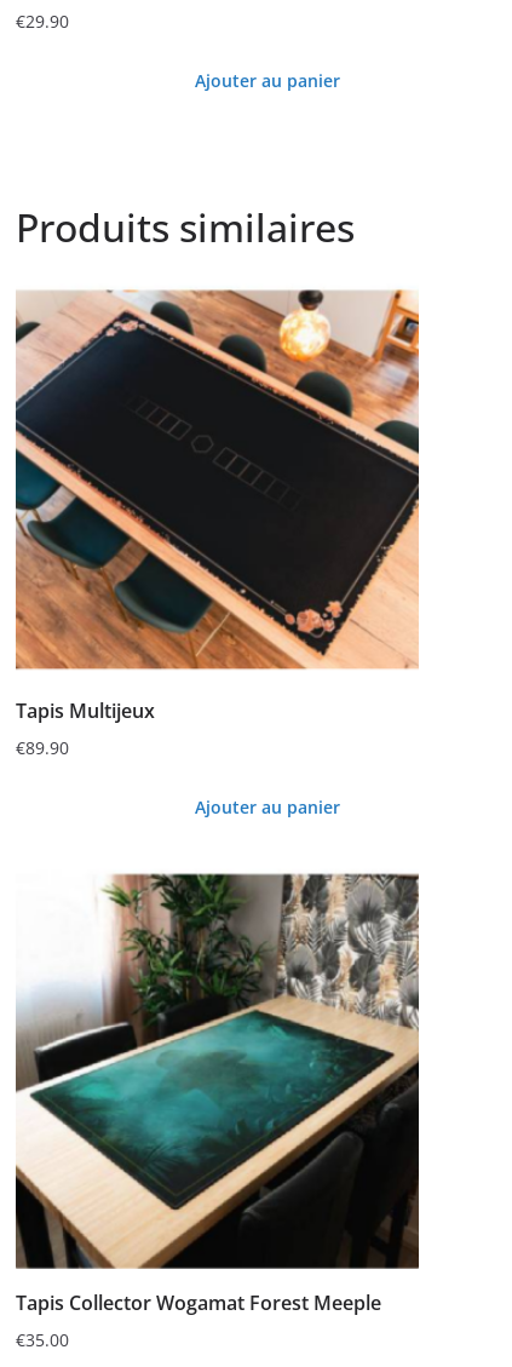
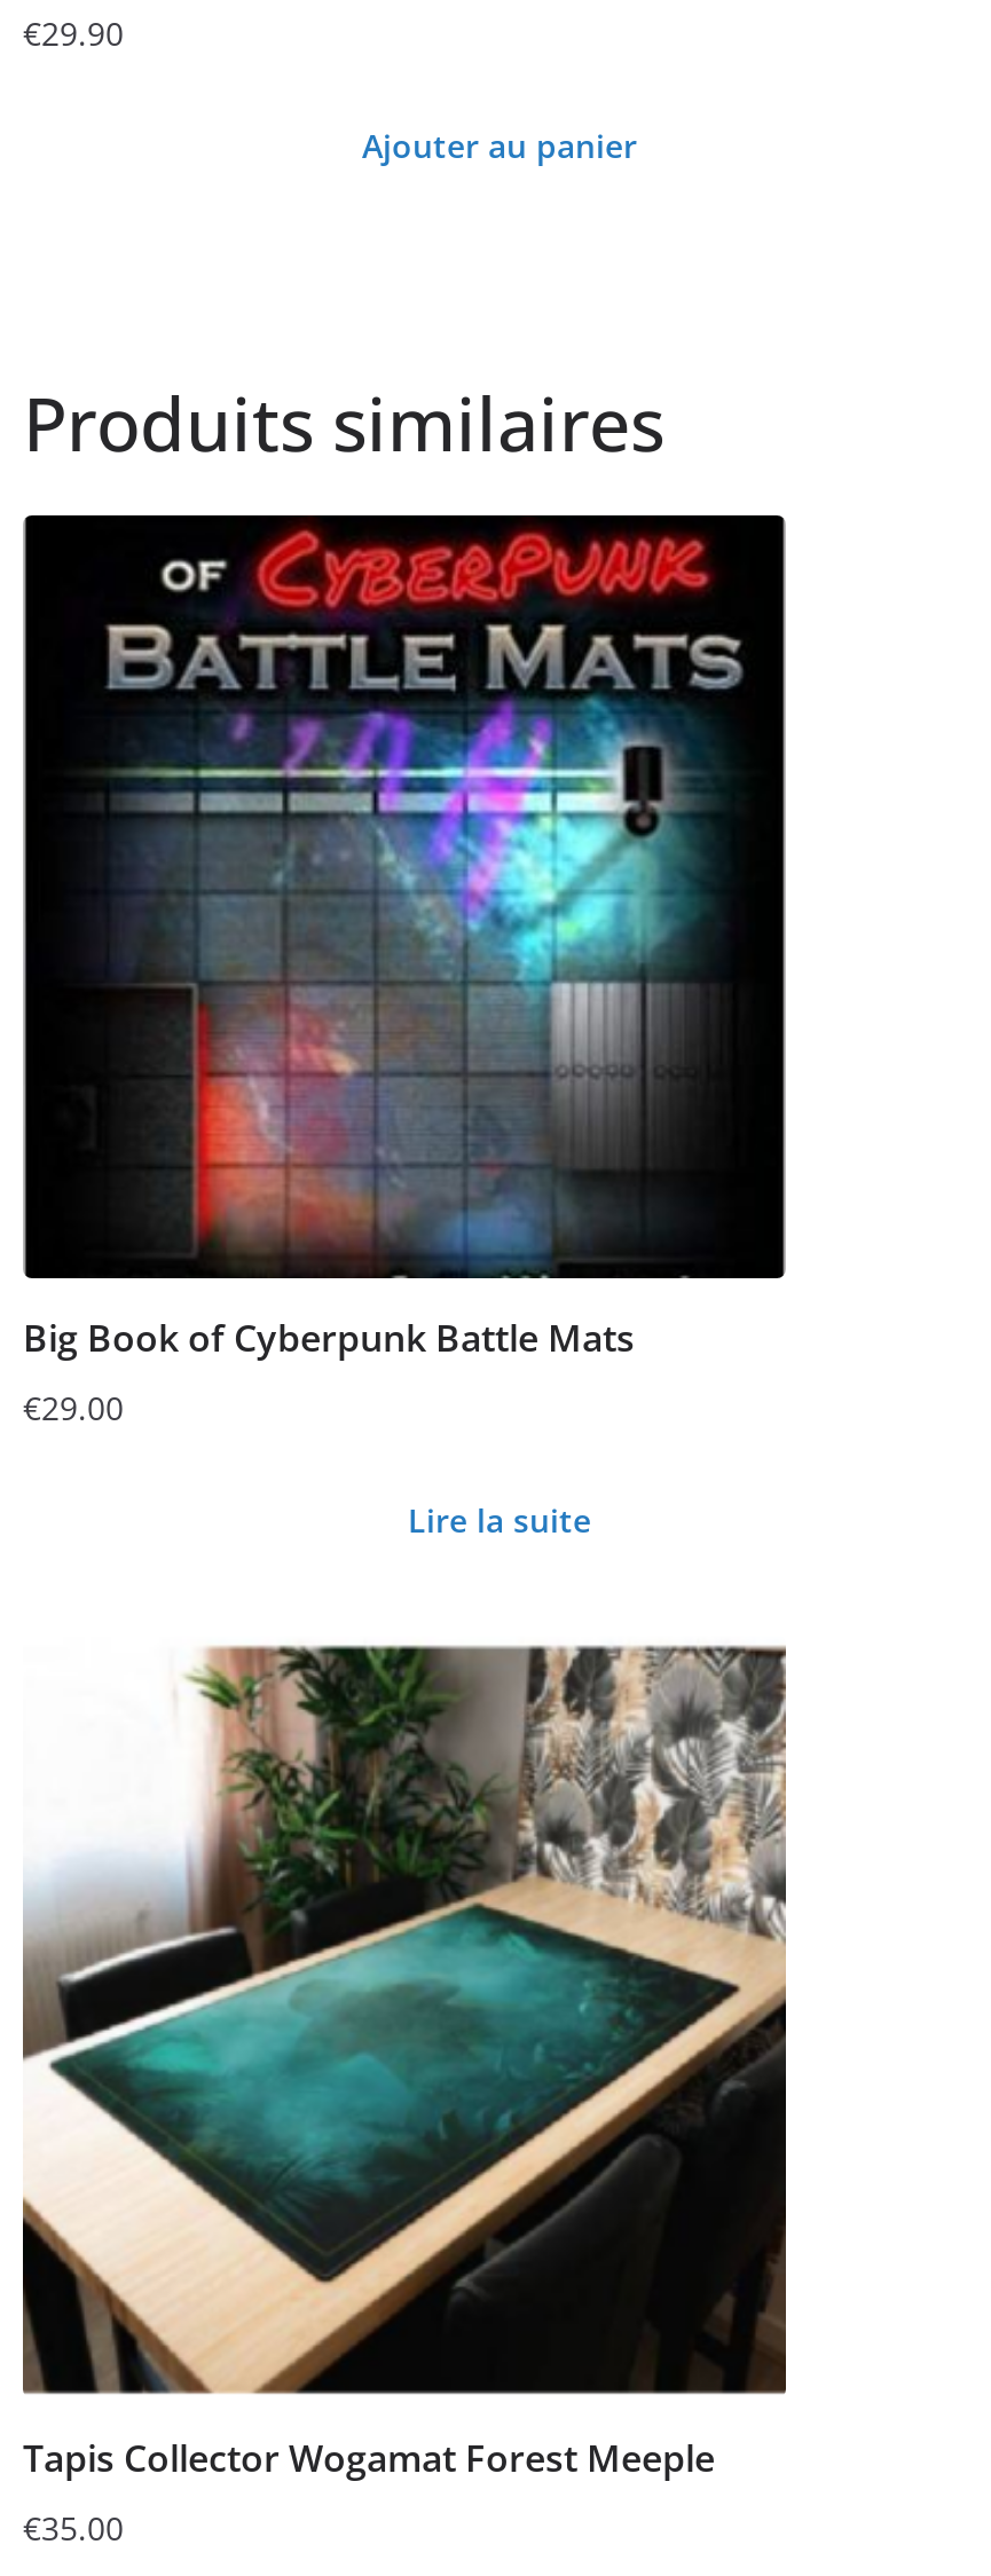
[15,276,420,724] [image] | Tapis Multijeux -> [21,513,788,1363] [image] | Big Book of Cyberpunk Battle Mats
[16,736,69,759] €89.90 -> [23,1385,124,1429] €29.00
[195,795,340,818] Ajouter au panier -> [408,1498,591,1541] Lire la suite

